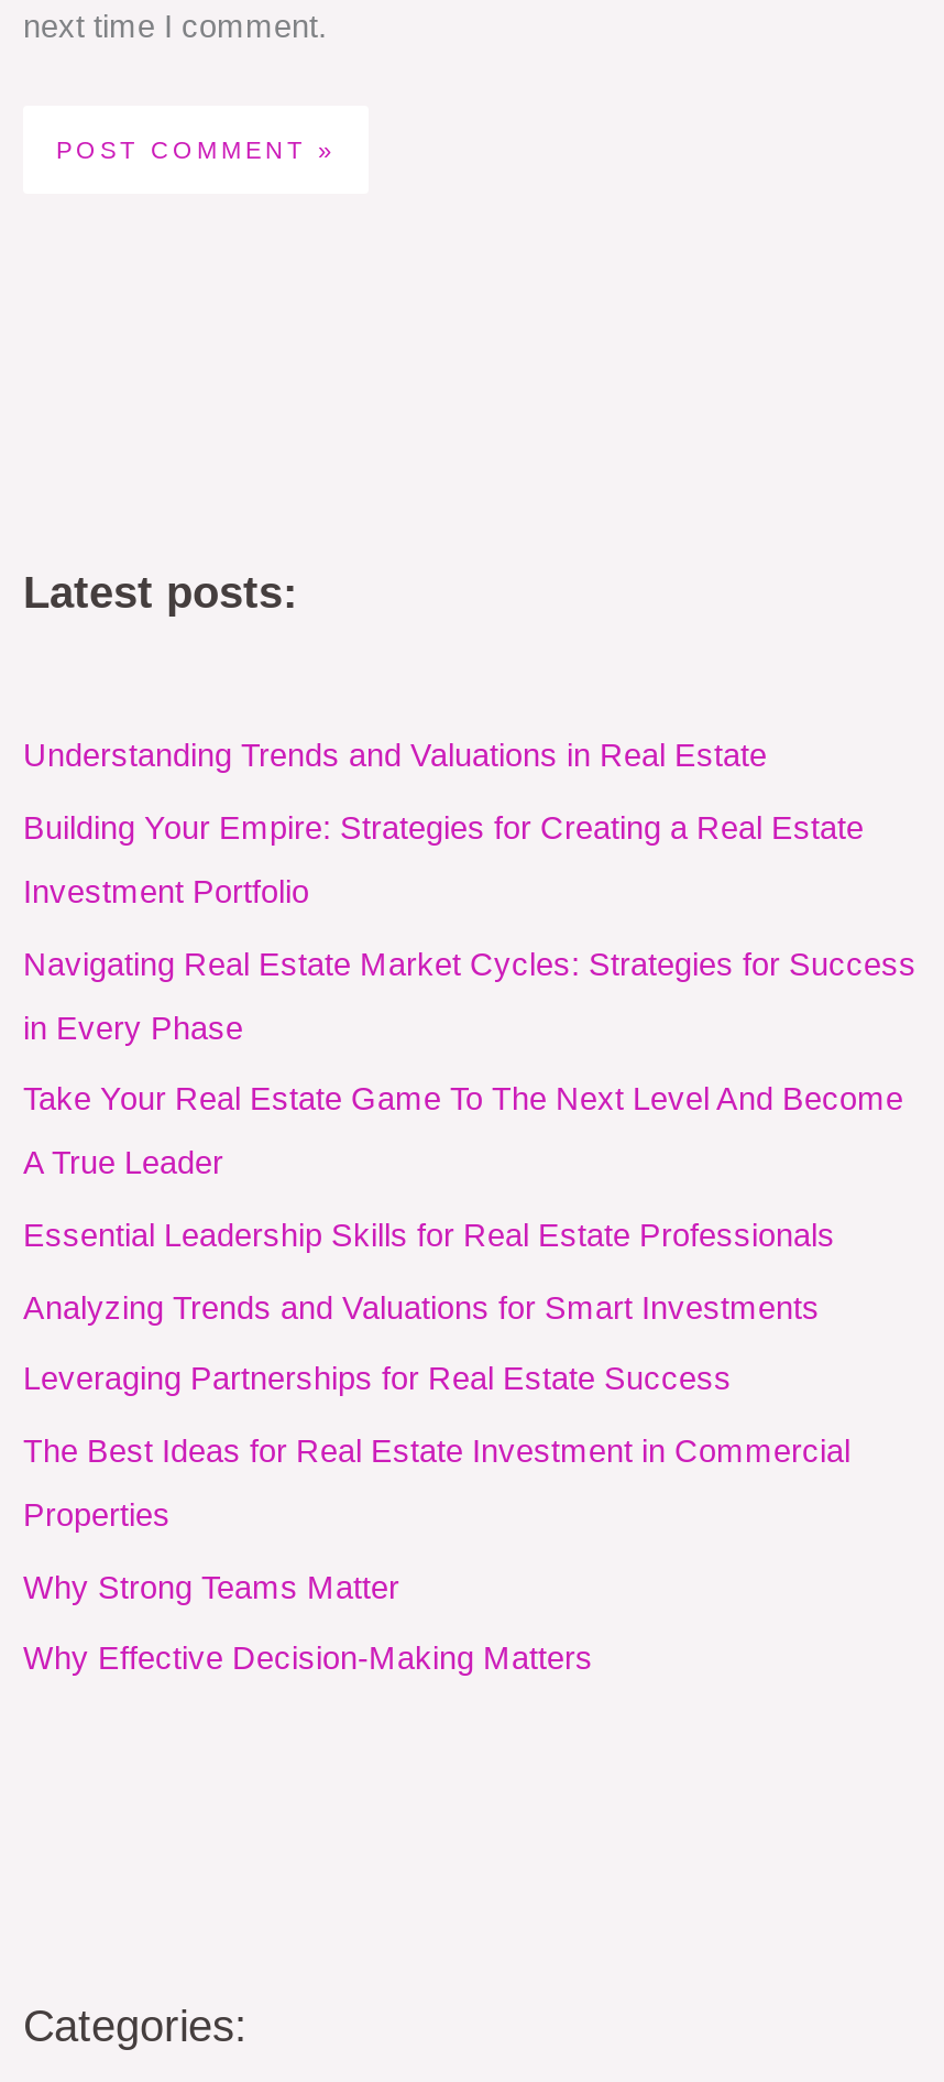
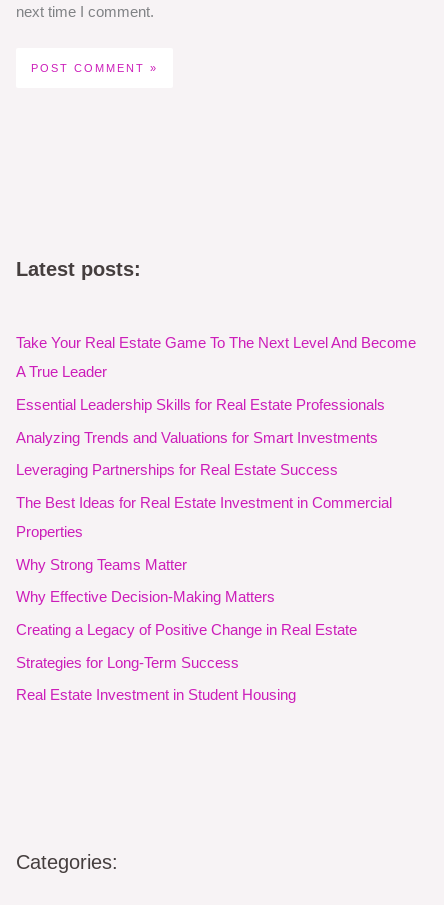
[23,739,916,1045] Understanding Trends and Valuations in Real Estate | Building Your Empire: Strategies for Creating a Real Estate | Investment Portfolio | Navigating Real Estate Market Cycles: Strategies for Success | in Every Phase -> none
moved [23,1082,903,1676] -> [16,335,416,605]: Take Your Real Estate Game To The Next Level And Become | A True Leader | Essential Leadership Skills for Real Estate Professionals | ... | Why Strong Teams Matter | Why Effective Decision-Making Matters
none -> [16,622,357,703] Creating a Legacy of Positive Change in Real Estate | Strategies for Long-Term Success | Real Estate Investment in Student Housing

